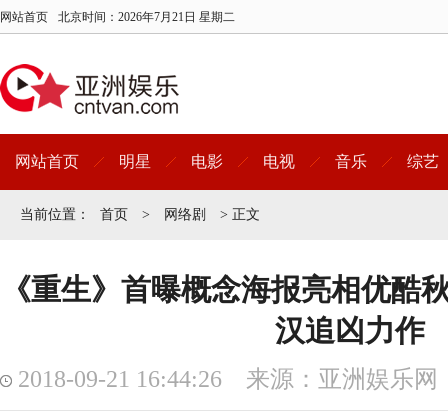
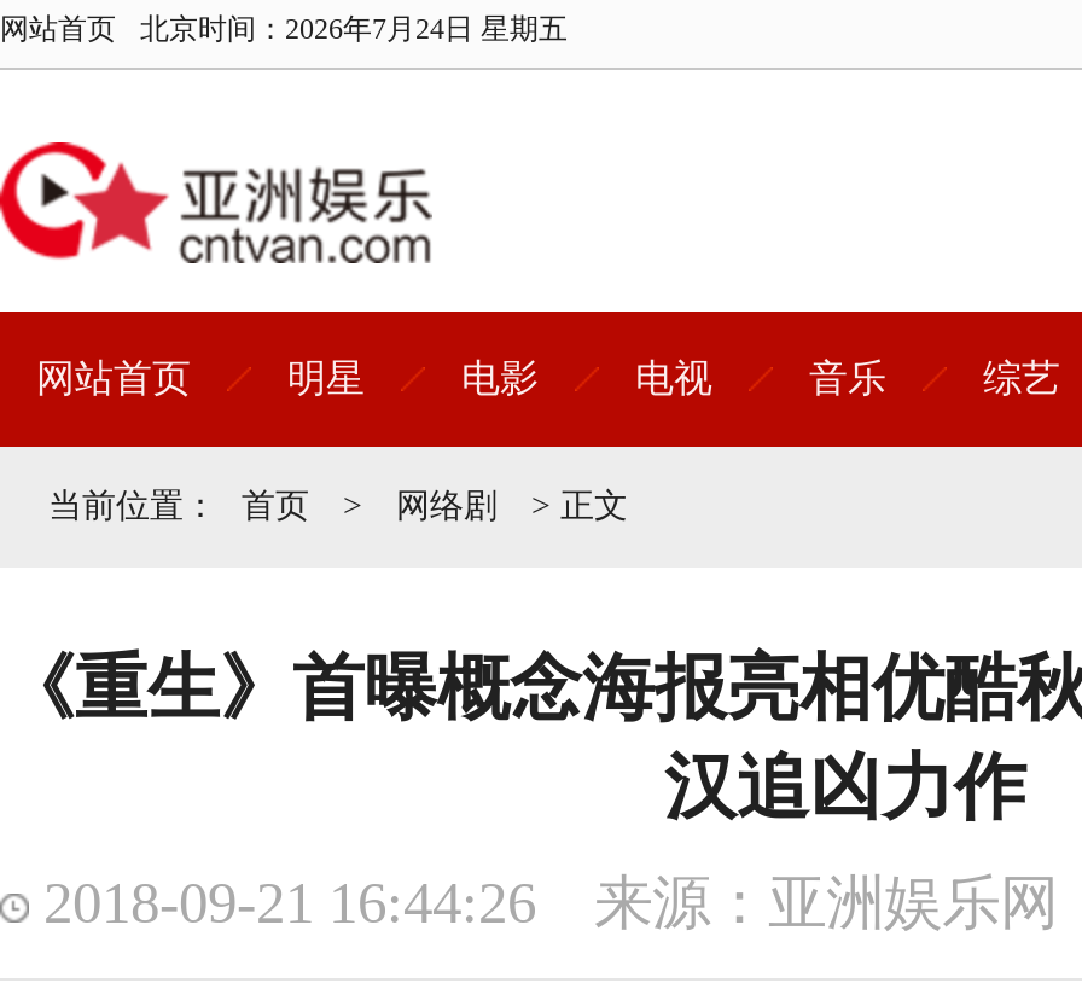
[58,10,235,24] 北京时间：2026年7月21日 星期二 -> [140,12,568,46] 北京时间：2026年7月24日 星期五

